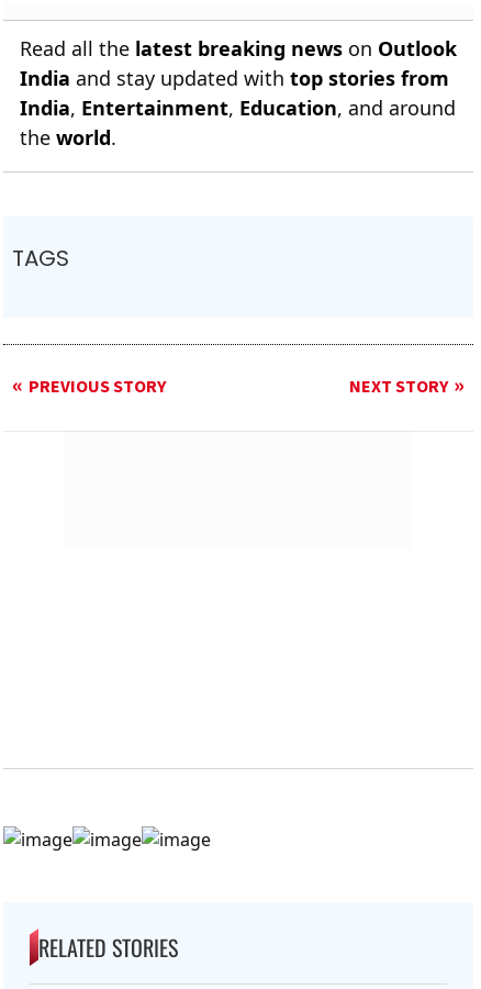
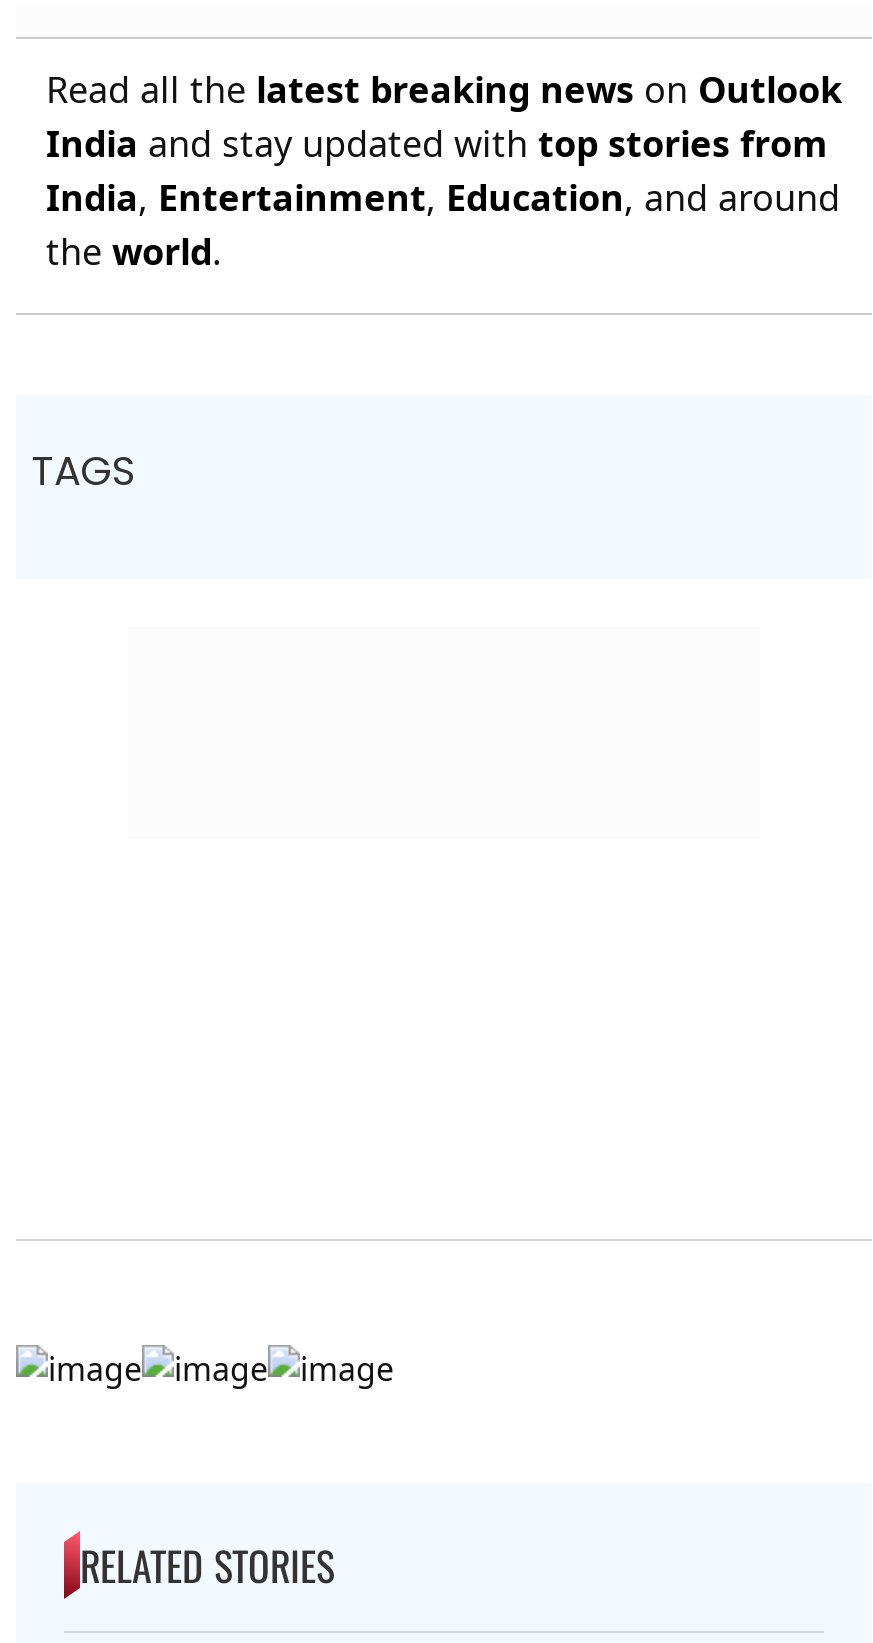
[29,375,448,399] PREVIOUS STORY | NEXT STORY -> none

